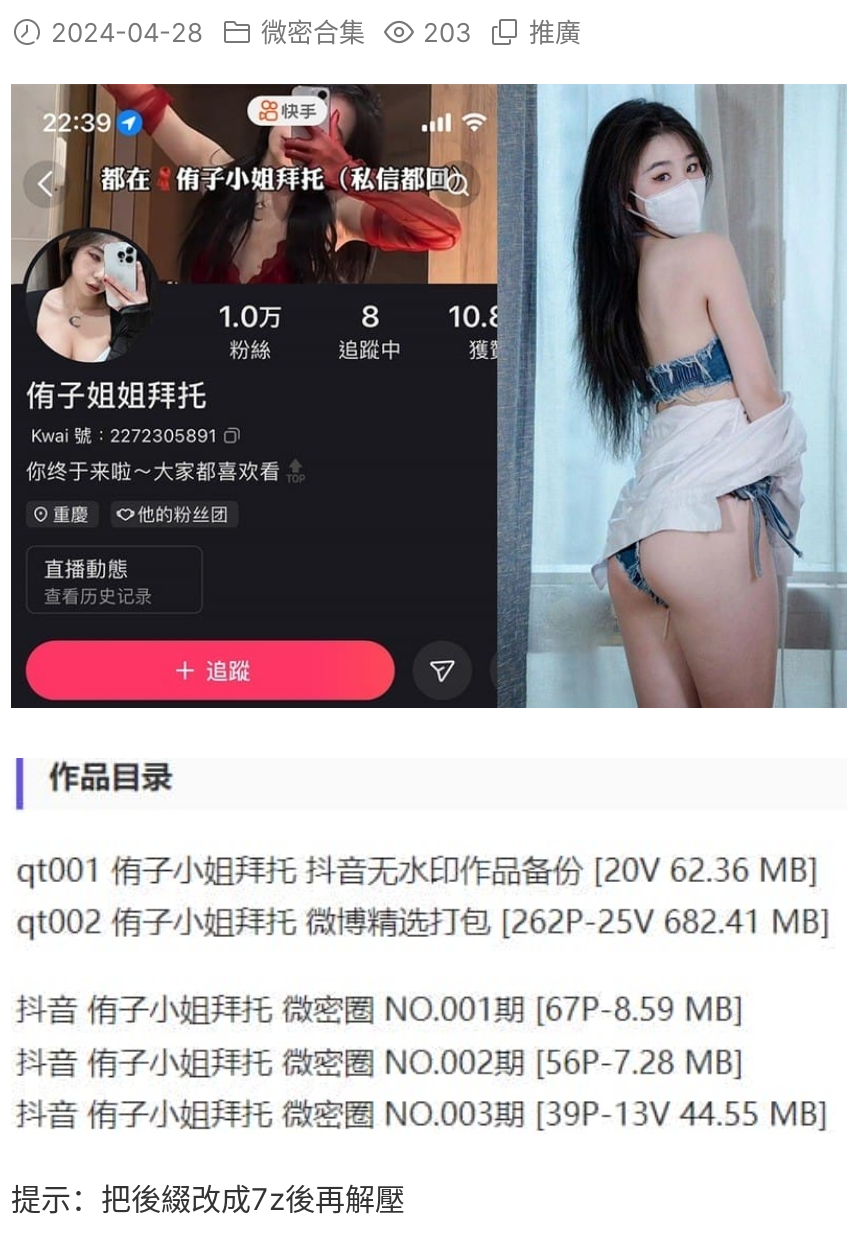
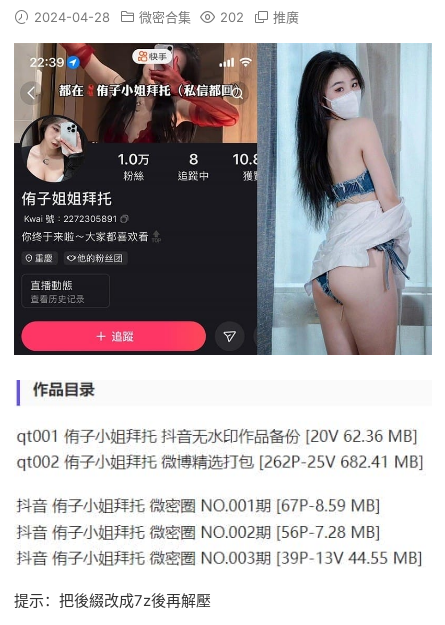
[43,16,581,48] 2024-04-28 微密合集 203 推廣 -> [30,9,299,25] 2024-04-28 微密合集 202 推廣

